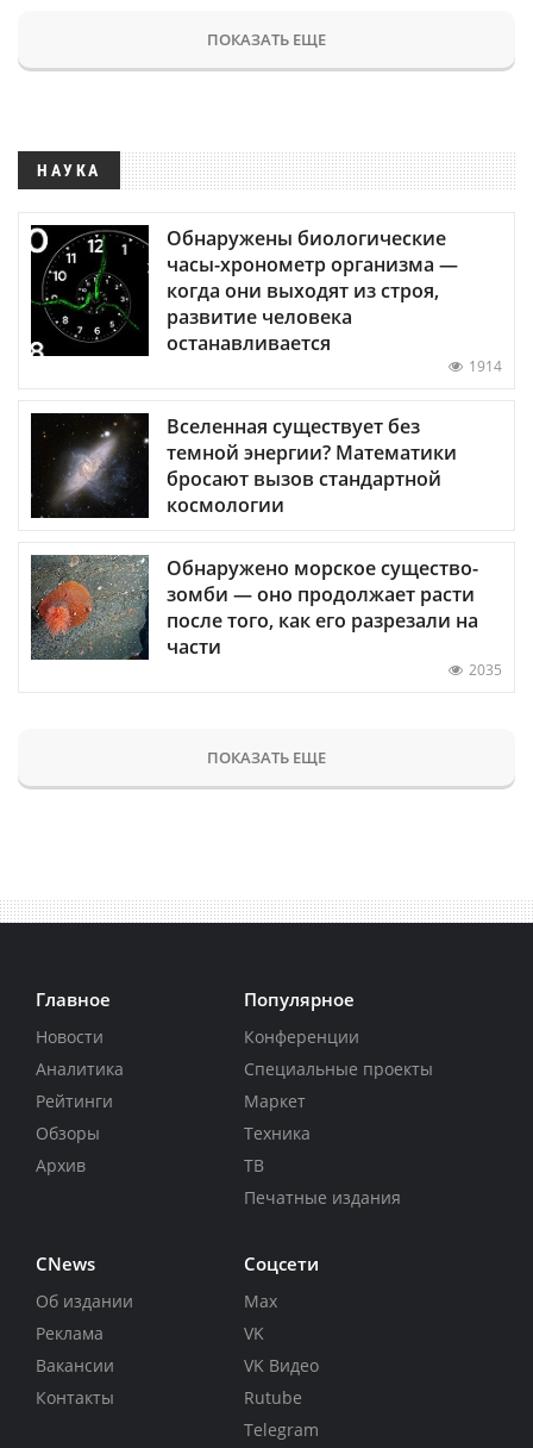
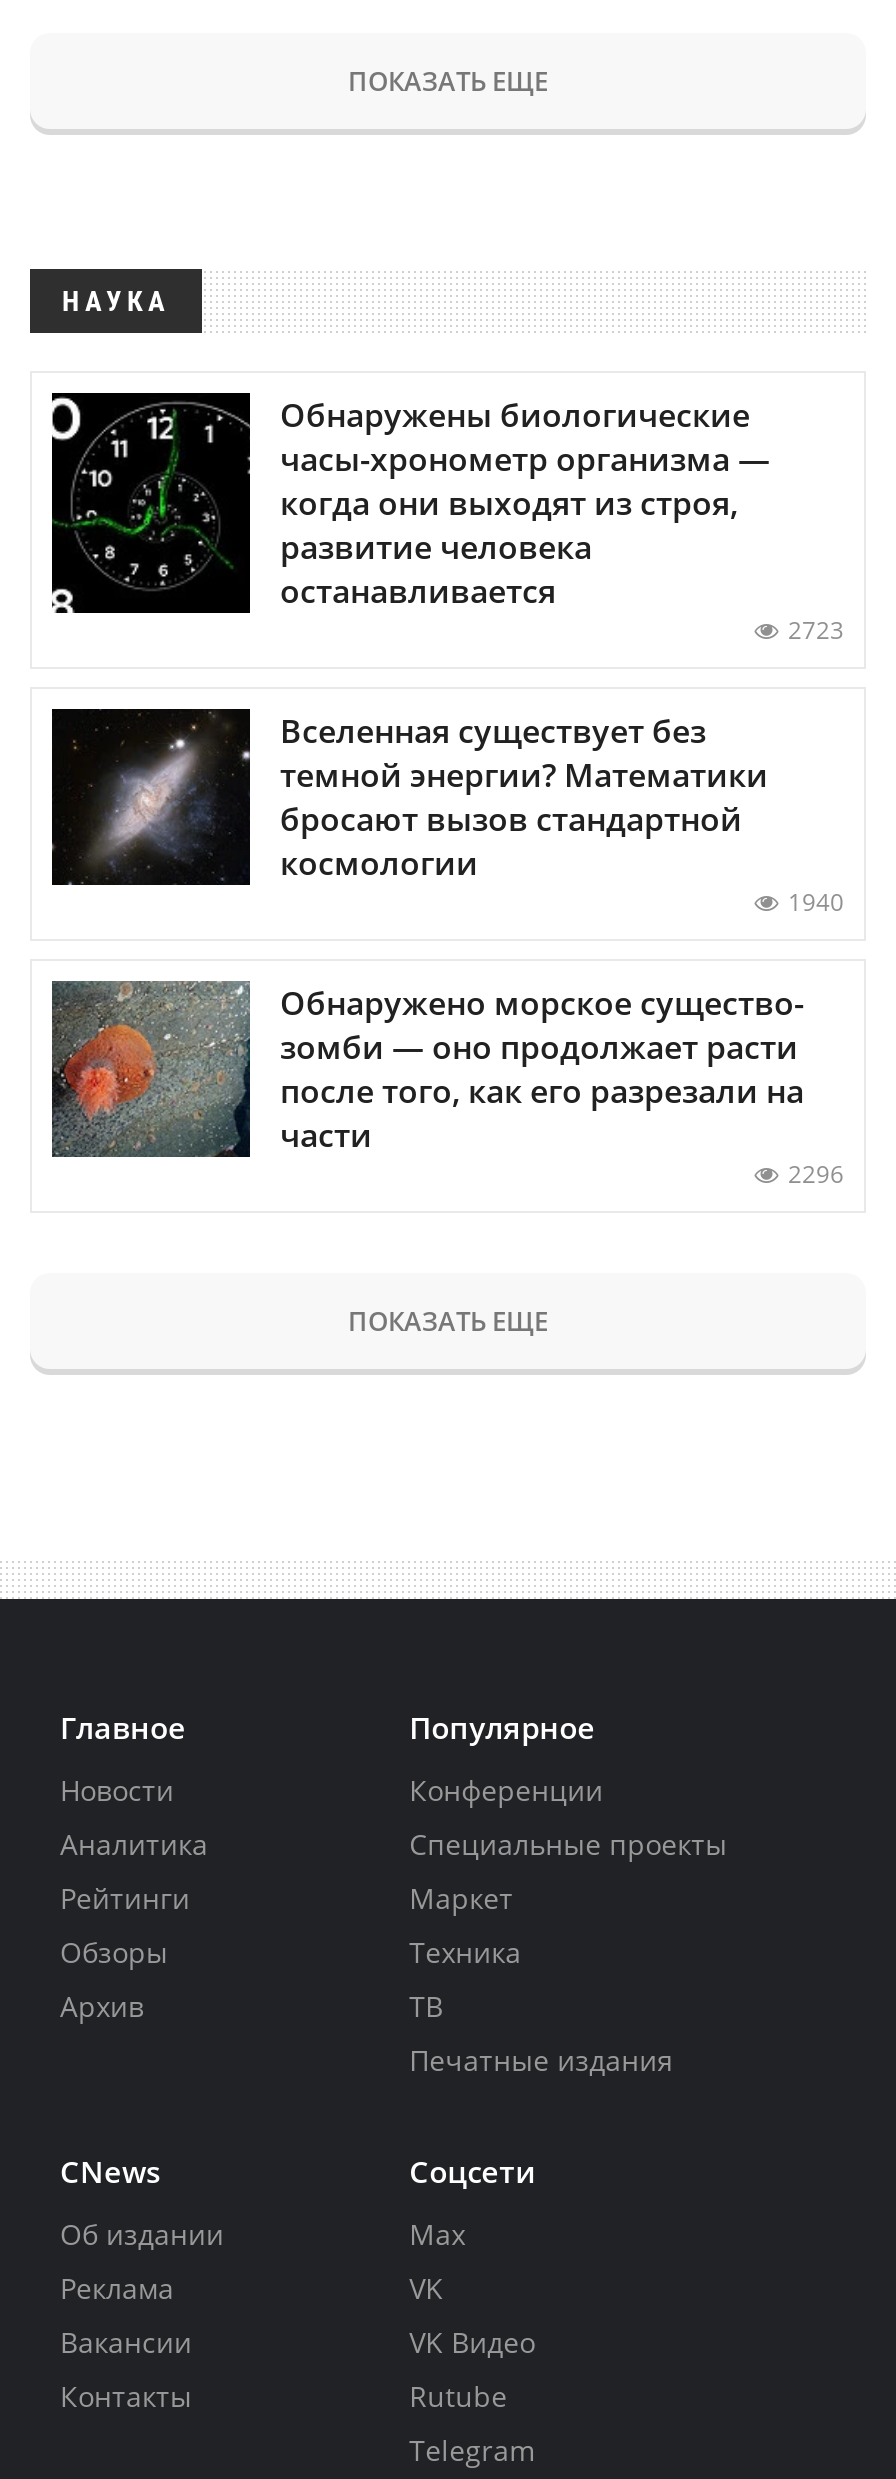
[469,356,502,376] 1914 -> [788,612,844,646] 2723
none -> [788,885,844,919] 1940
[469,660,502,680] 2035 -> [788,1157,844,1191] 2296

